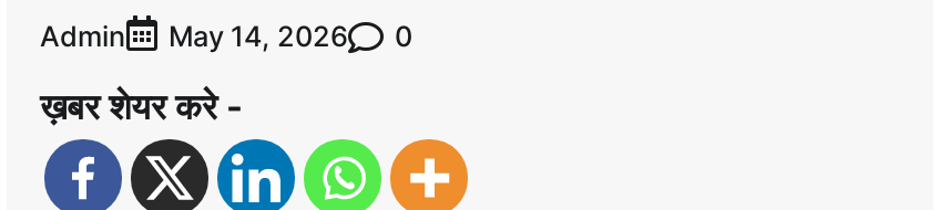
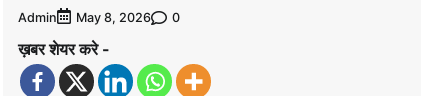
[40,19,412,53] Admin May 14, 2026 0 -> [18,10,180,25] Admin May 8, 2026 0

